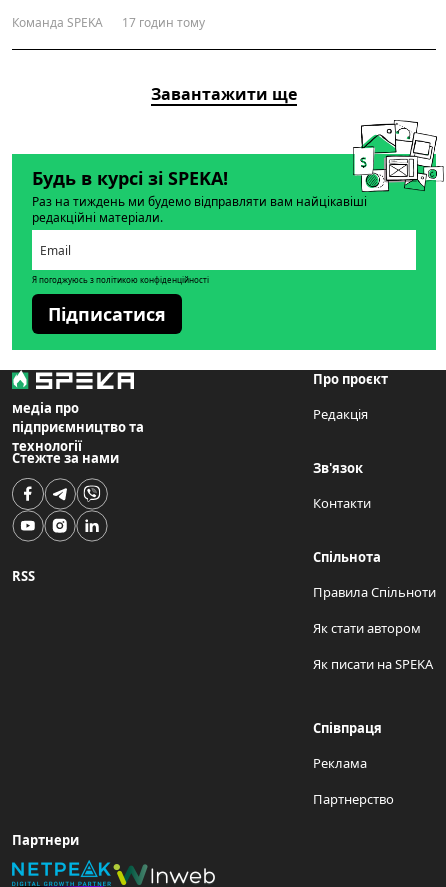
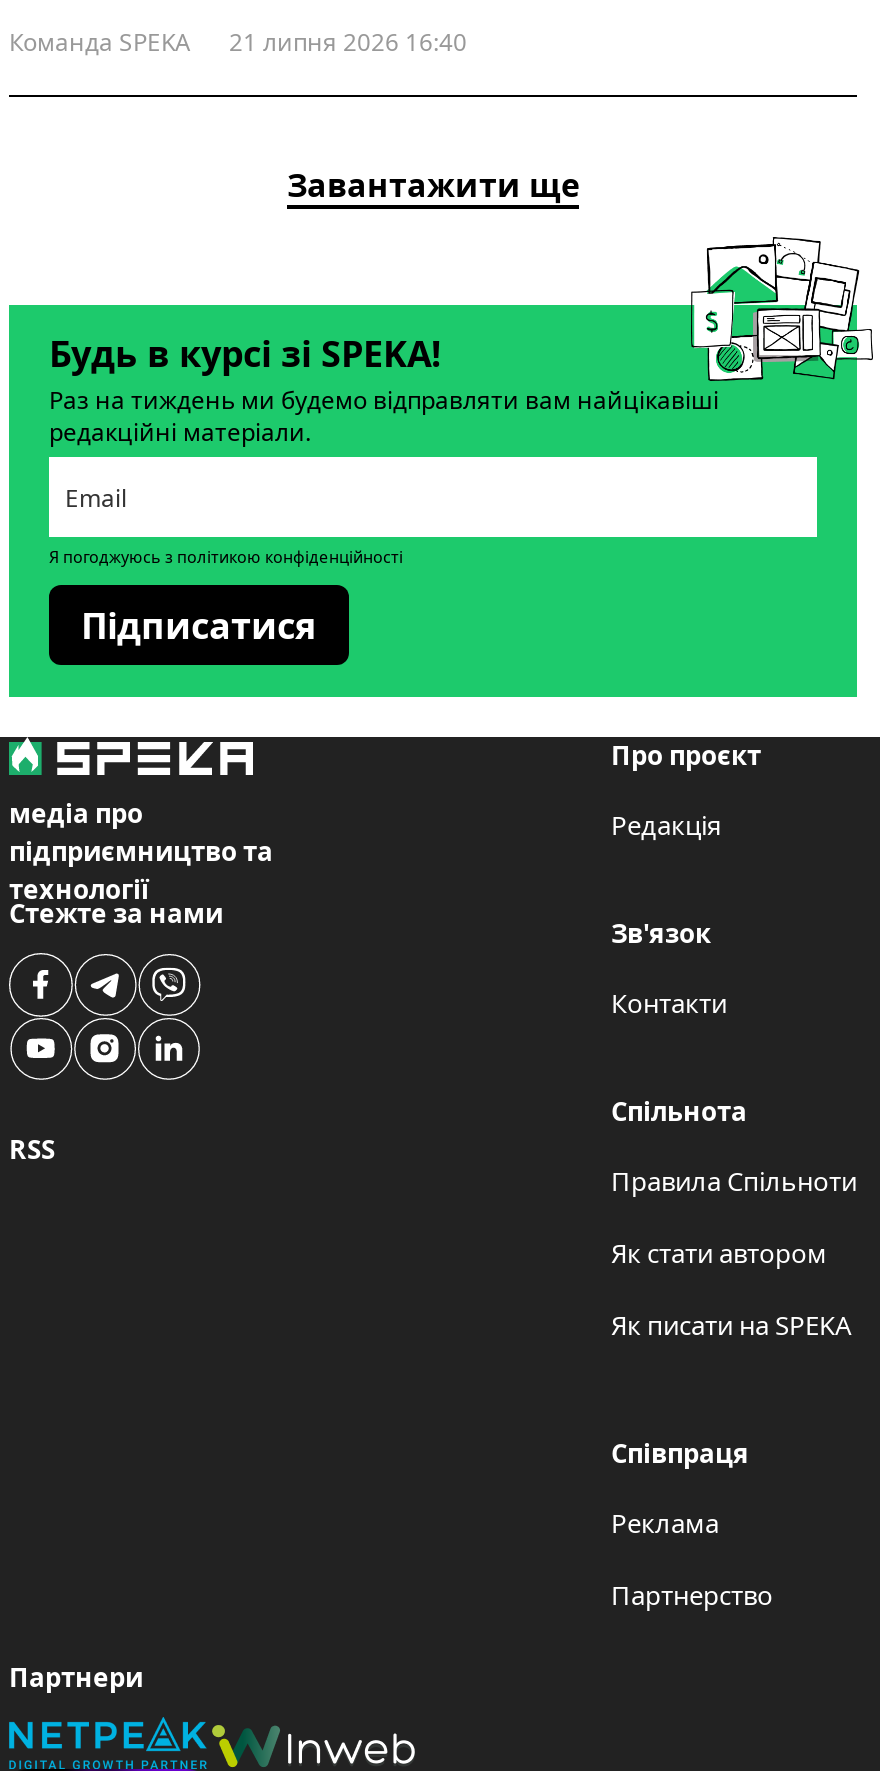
[12,14,205,31] Команда SPEKA 17 годин тому -> [9,25,467,59] Команда SPEKA 21 липня 2026 16:40

